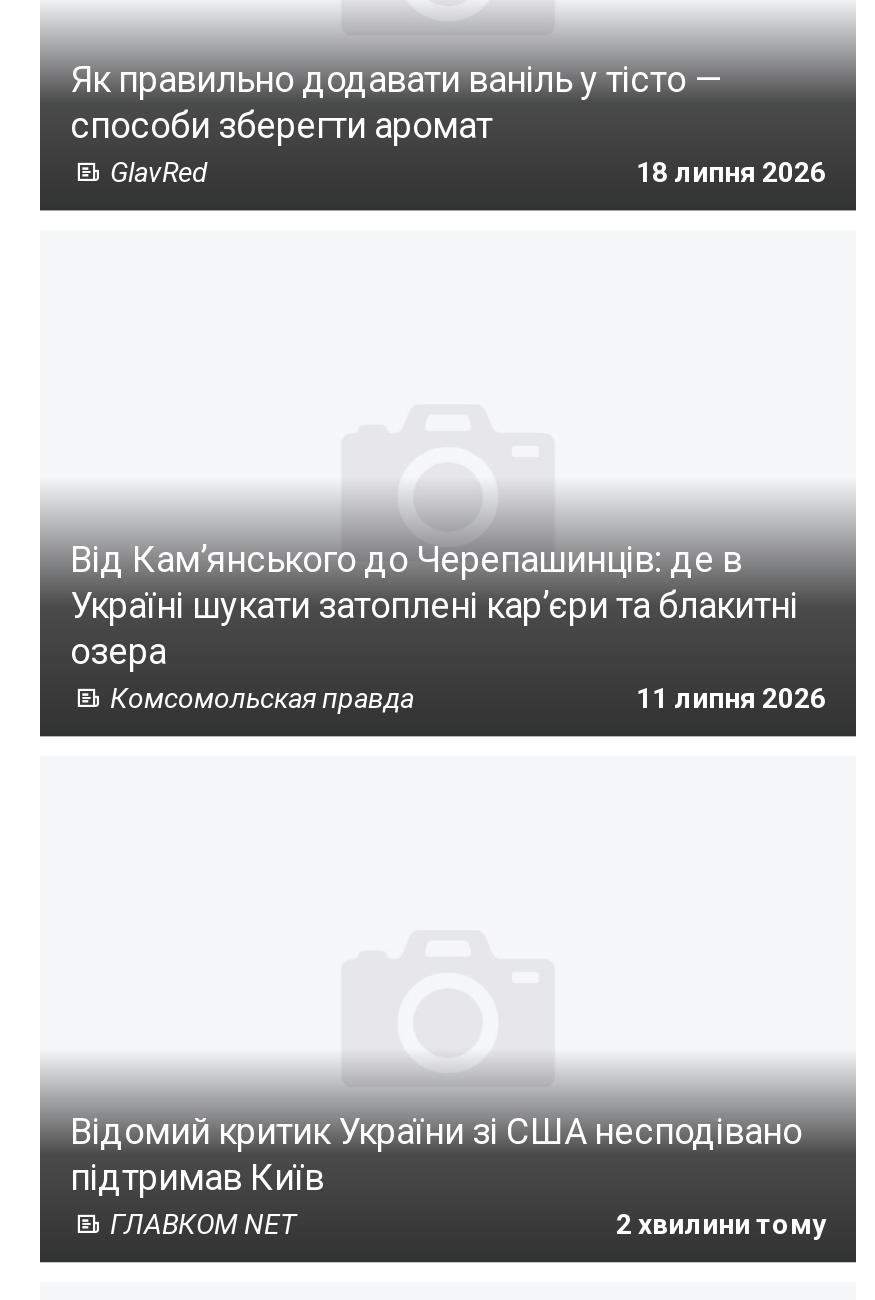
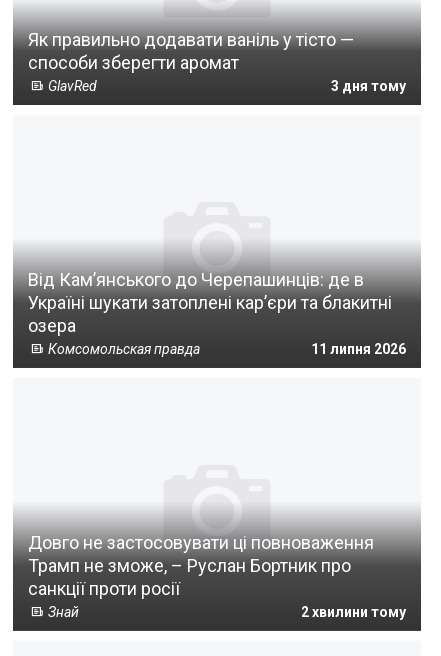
[636,157,826,189] 18 липня 2026 -> [331,78,406,94] 3 дня тому
[70,1111,802,1241] Відомий критик України зі США несподівано | підтримав Київ | ГЛАВКОМ NET -> [28,532,374,620] Довго не застосовувати ці повноваження | Трамп не зможе, – Руслан Бортник про | санкції проти росії | Знай

